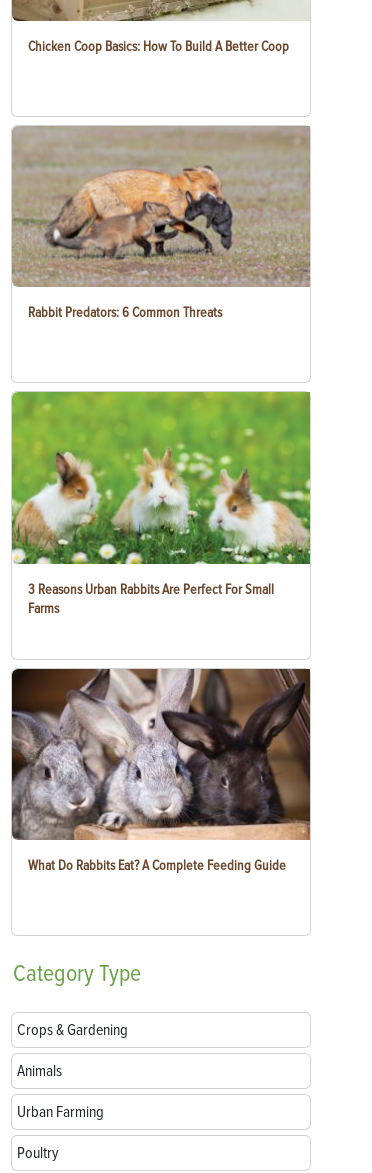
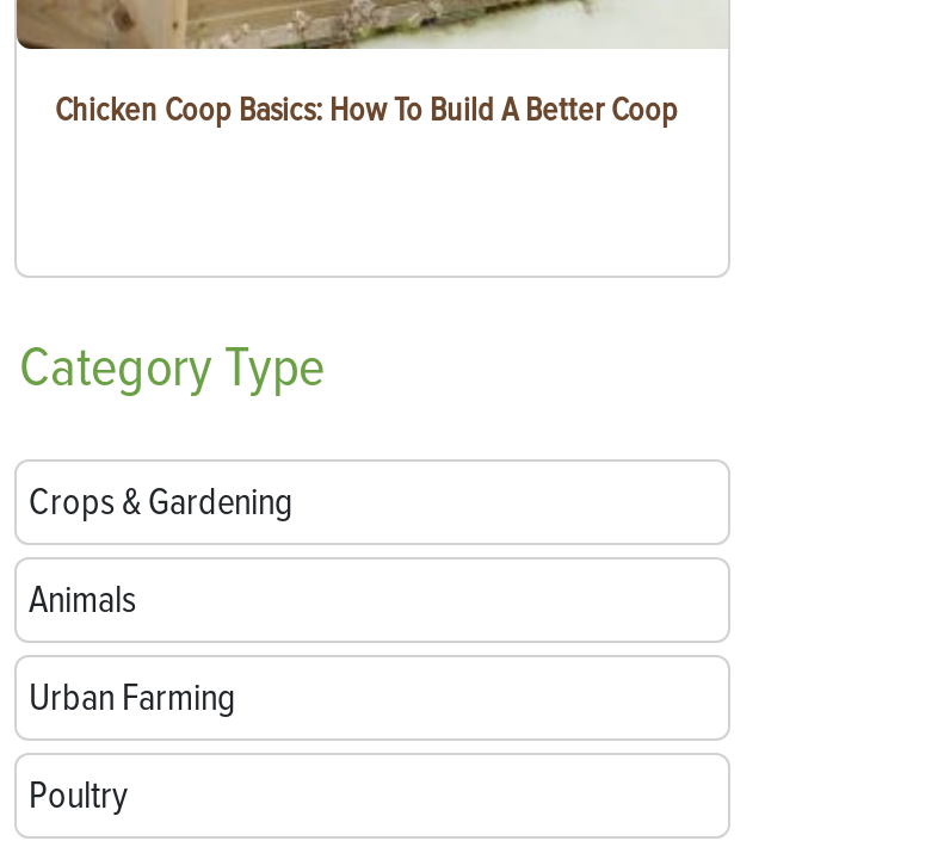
[12,125,311,321] [image] | Rabbit Predators: 6 Common Threats -> none
[11,391,311,616] [image] | 3 Reasons Urban Rabbits Are Perfect For Small | Farms -> none
[11,668,311,874] [image] | What Do Rabbits Eat? A Complete Feeding Guide -> none

